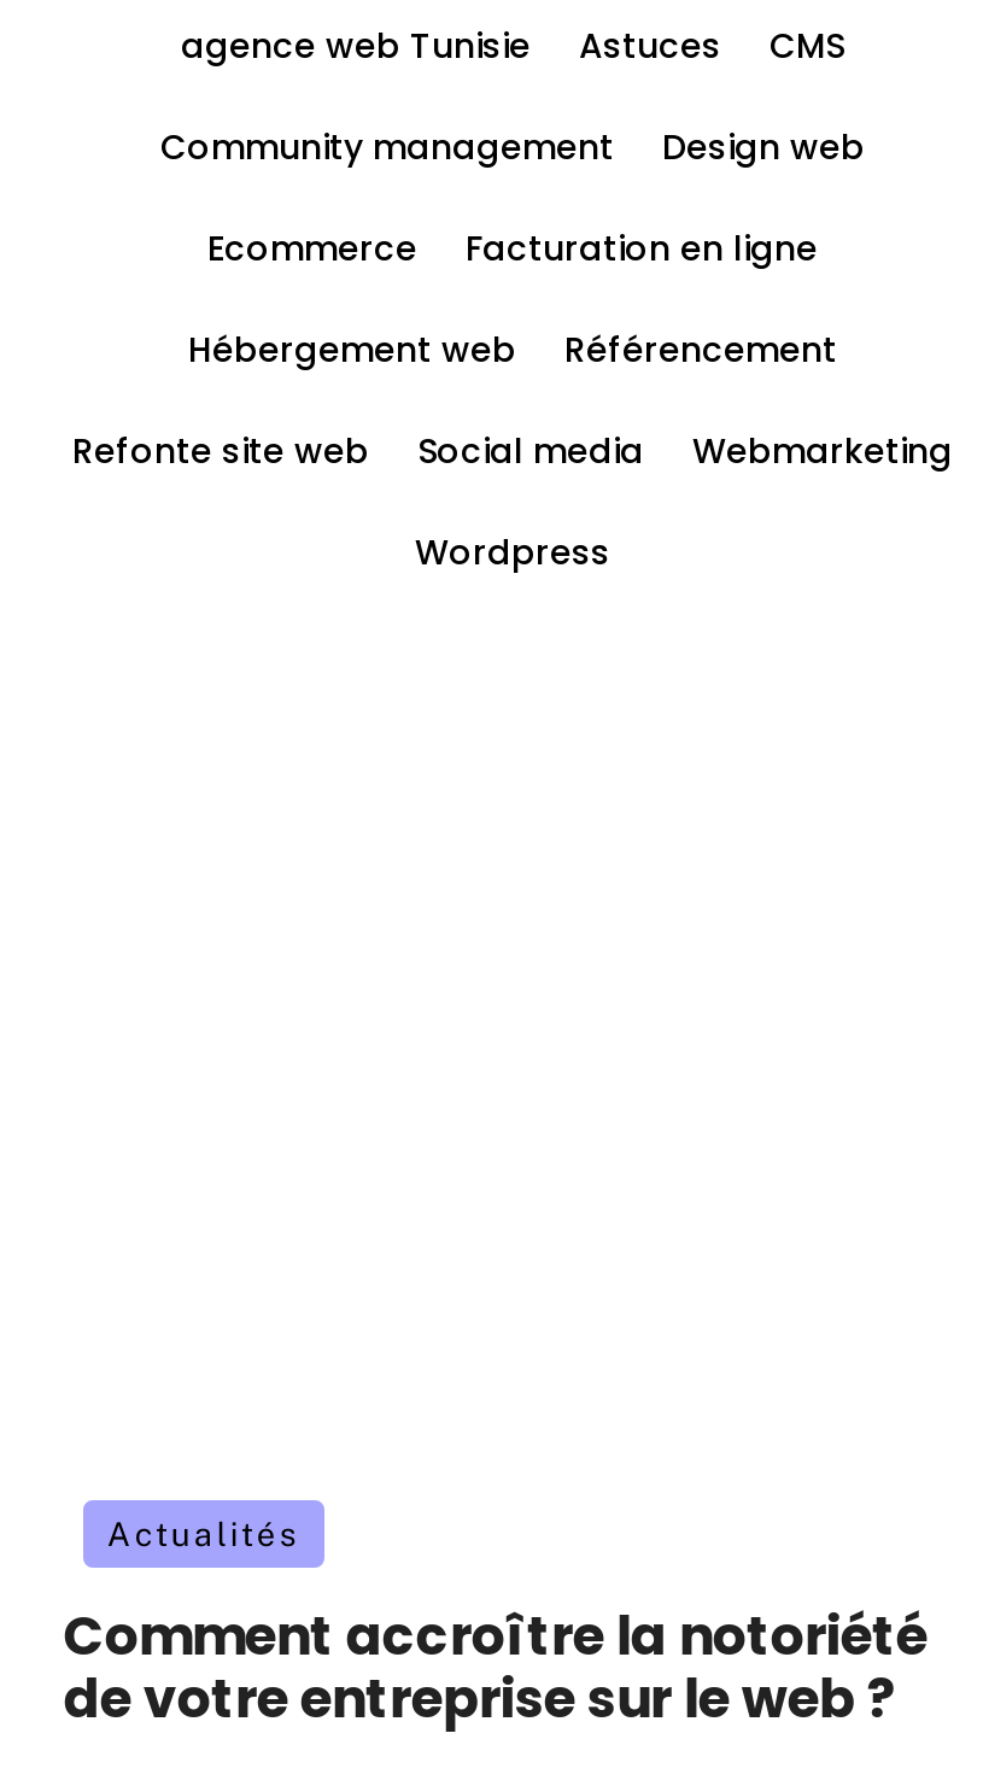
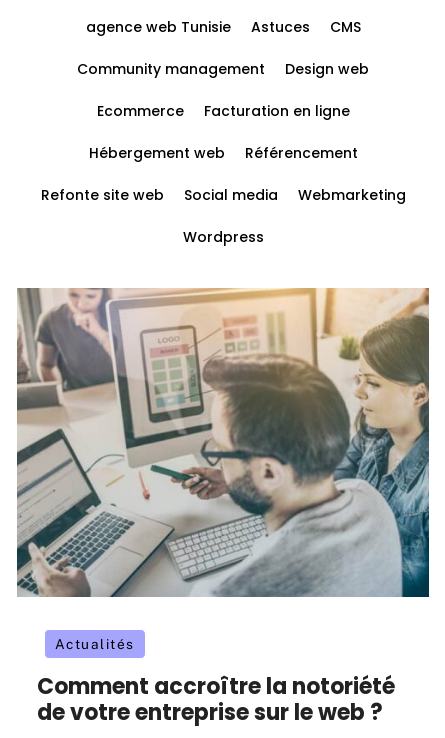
none -> [16,287,430,598] [image]

